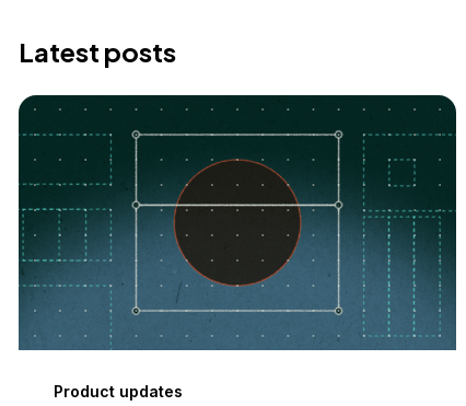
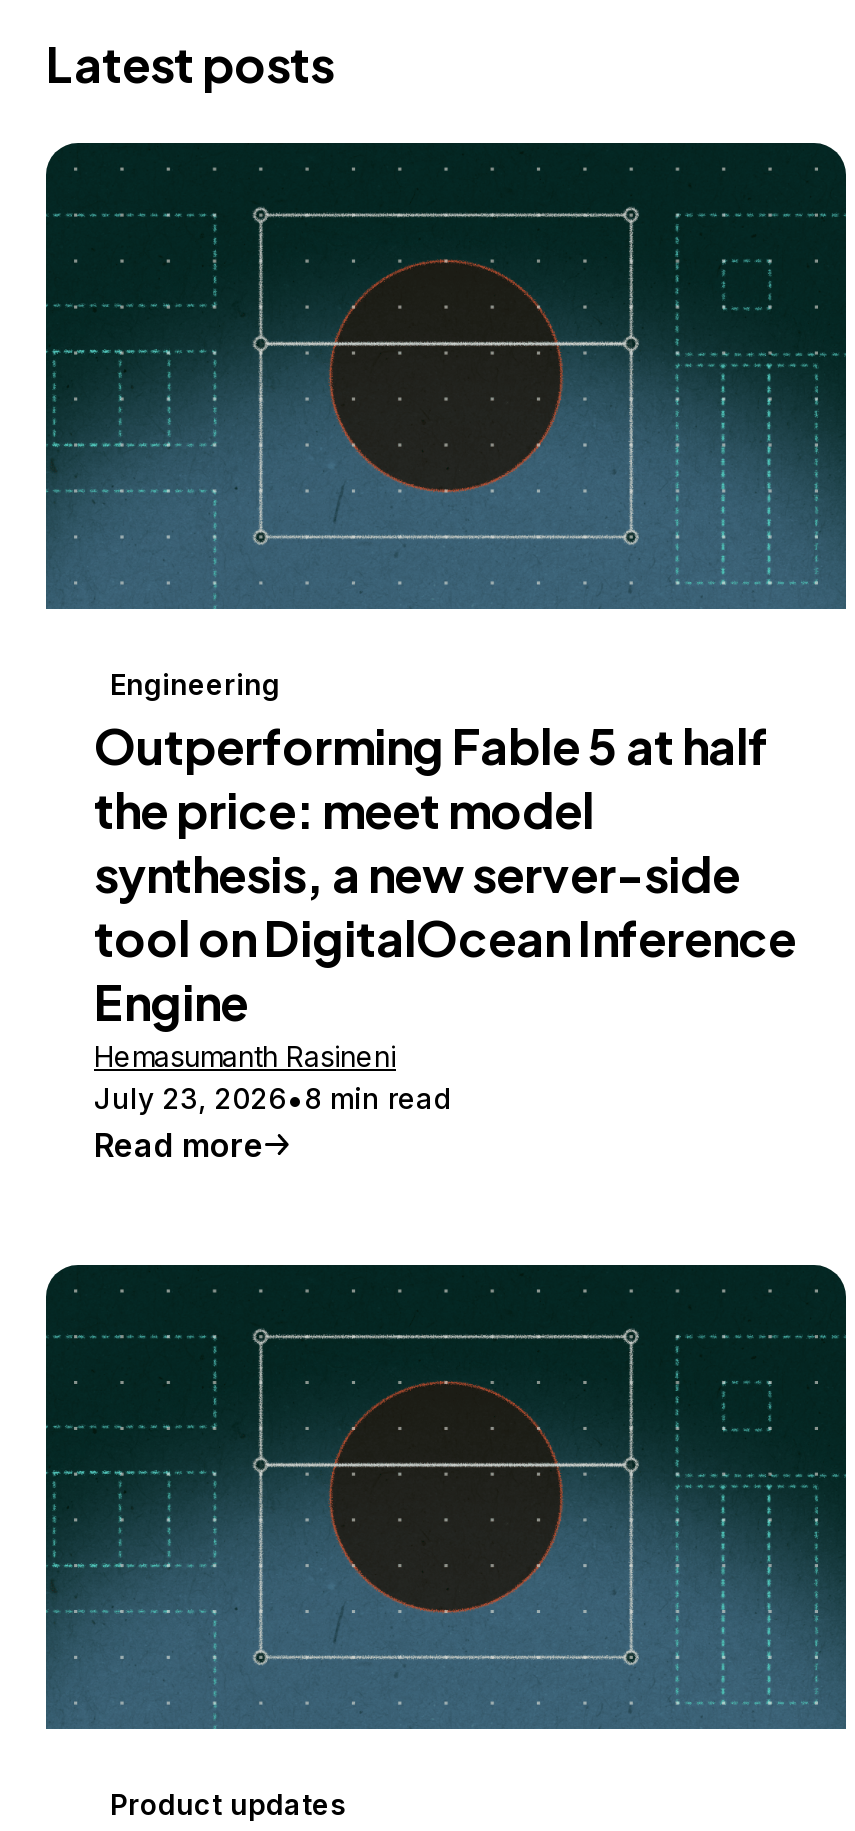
none -> [94,666,796,1164] Engineering | Outperforming Fable 5 at half | the price: meet model | synthesis, a new server-side | tool on DigitalOcean Inference | Engine | Hemasumanth Rasineni | July 23, 2026 8 min read | Read more

